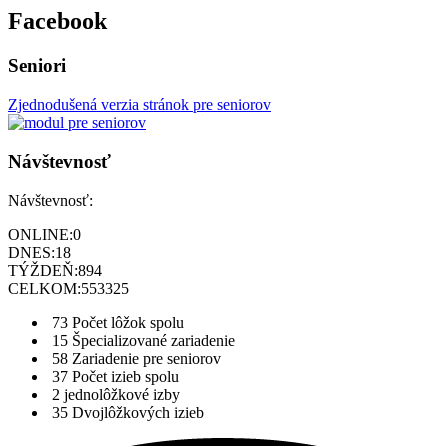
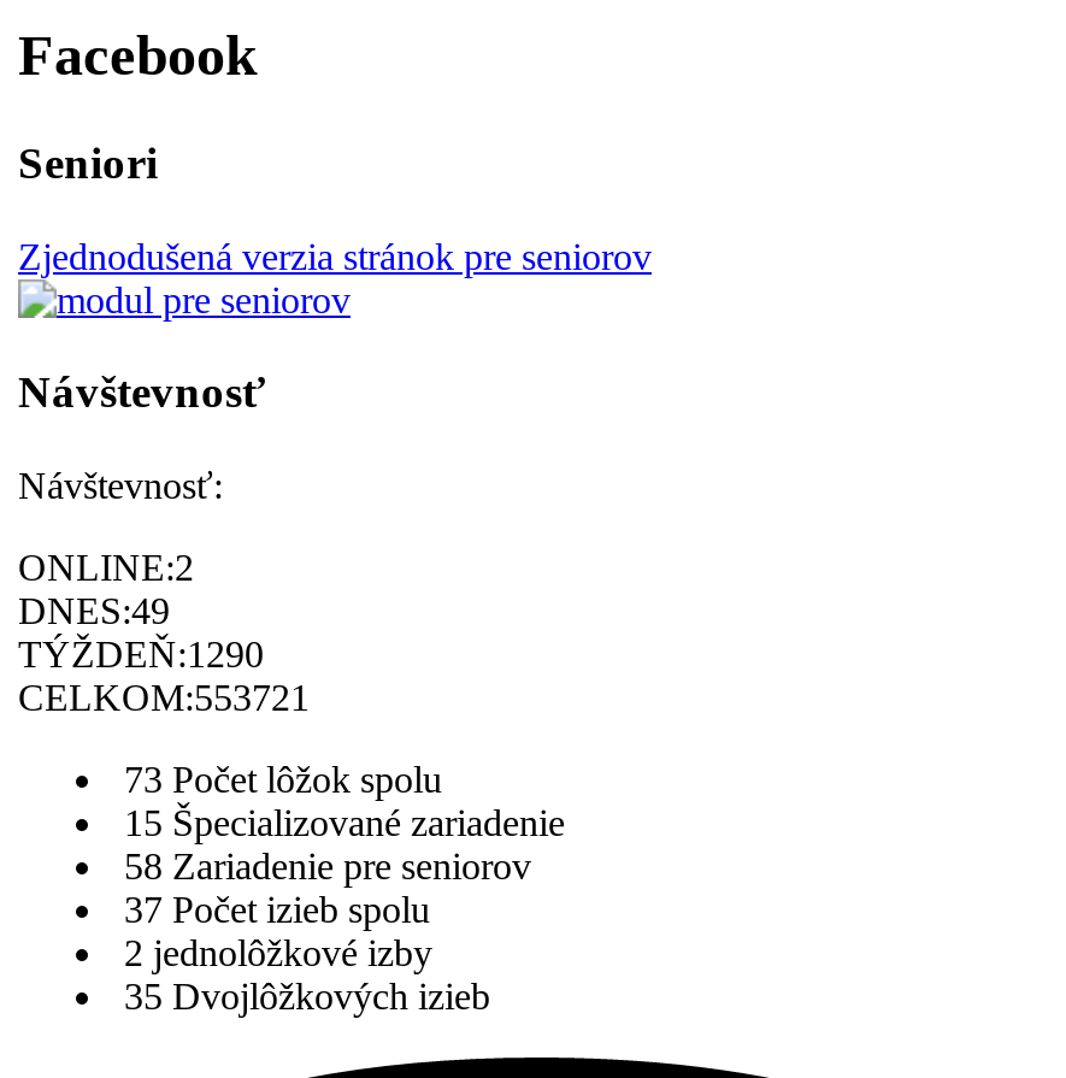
[8,225,81,242] ONLINE:0 -> [18,547,194,588] ONLINE:2
[8,243,71,260] DNES:18 -> [18,590,170,631] DNES:49
[8,261,102,278] TÝŽDEŇ:894 -> [18,634,264,675] TÝŽDEŇ:1290
[8,279,129,296] CELKOM:553325 -> [18,677,310,718] CELKOM:553721

